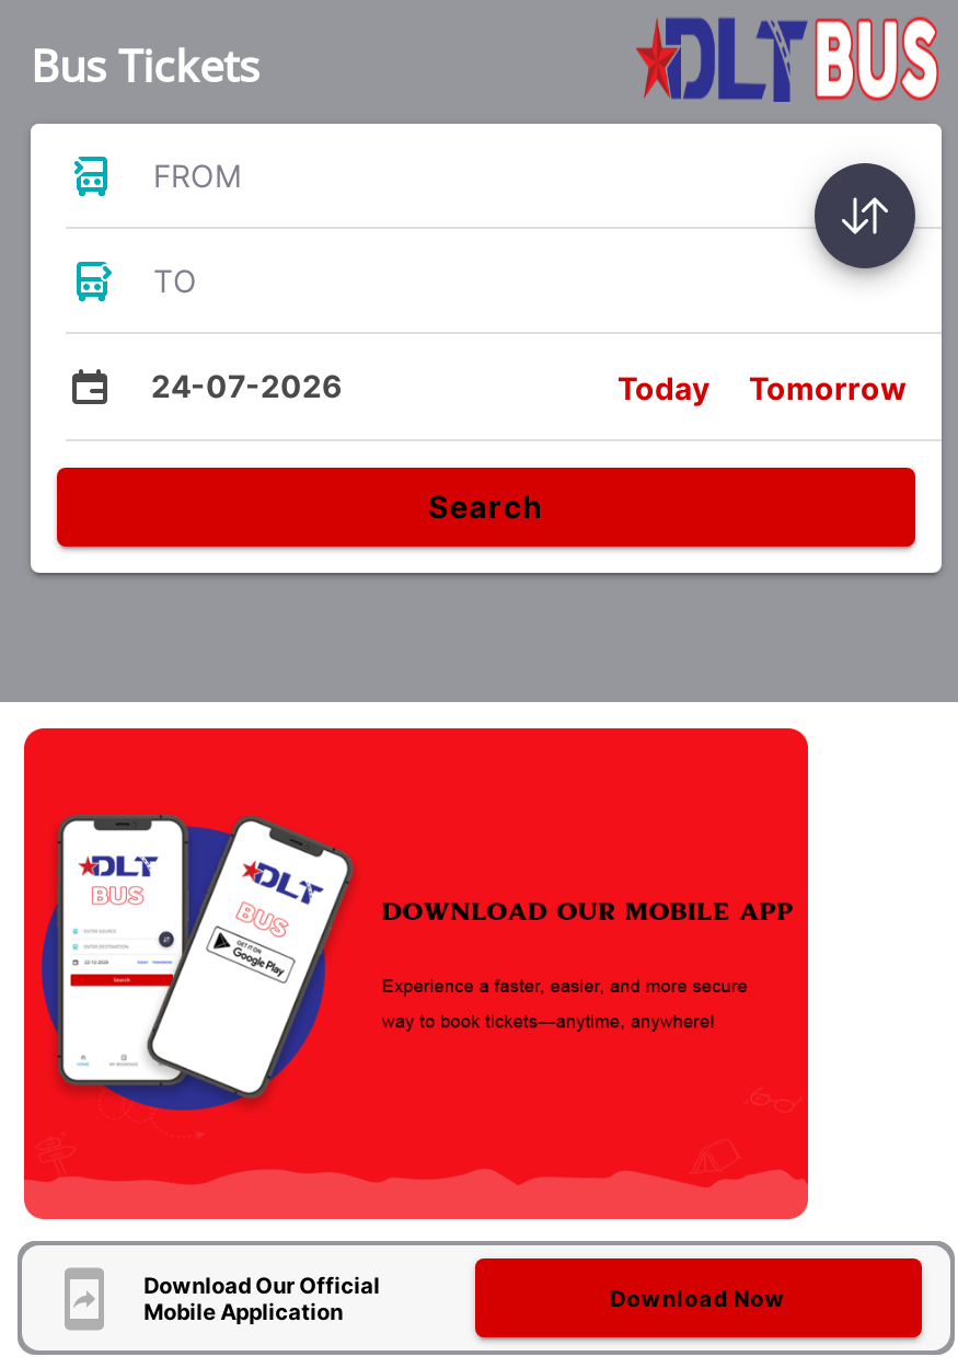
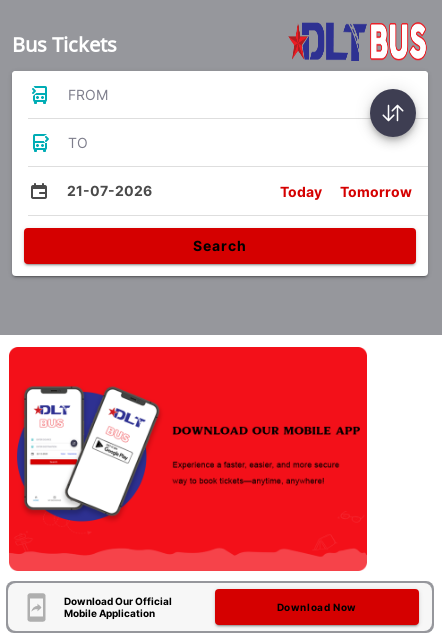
[151,367,342,404] 24-07-2026 -> [67,182,152,199] 21-07-2026

